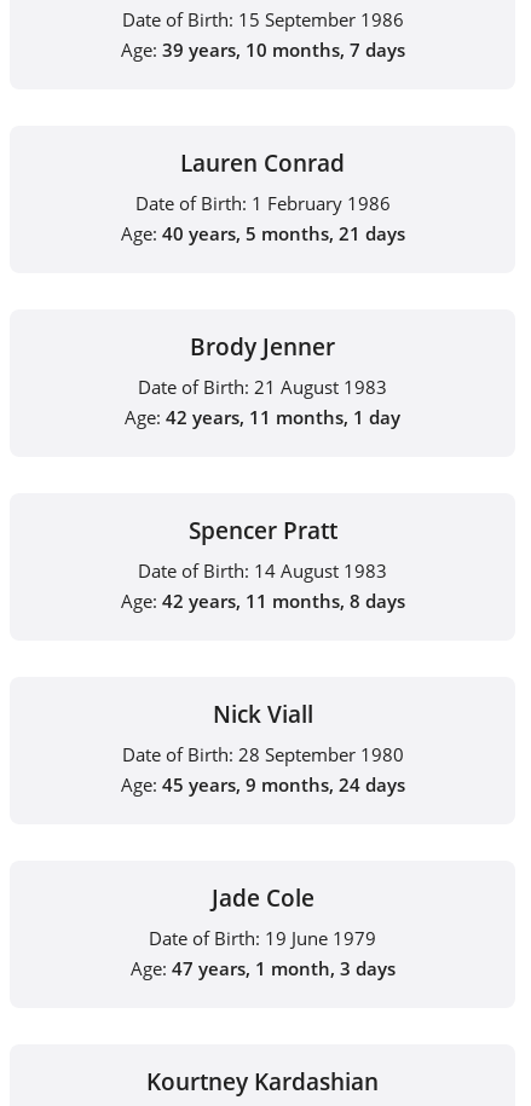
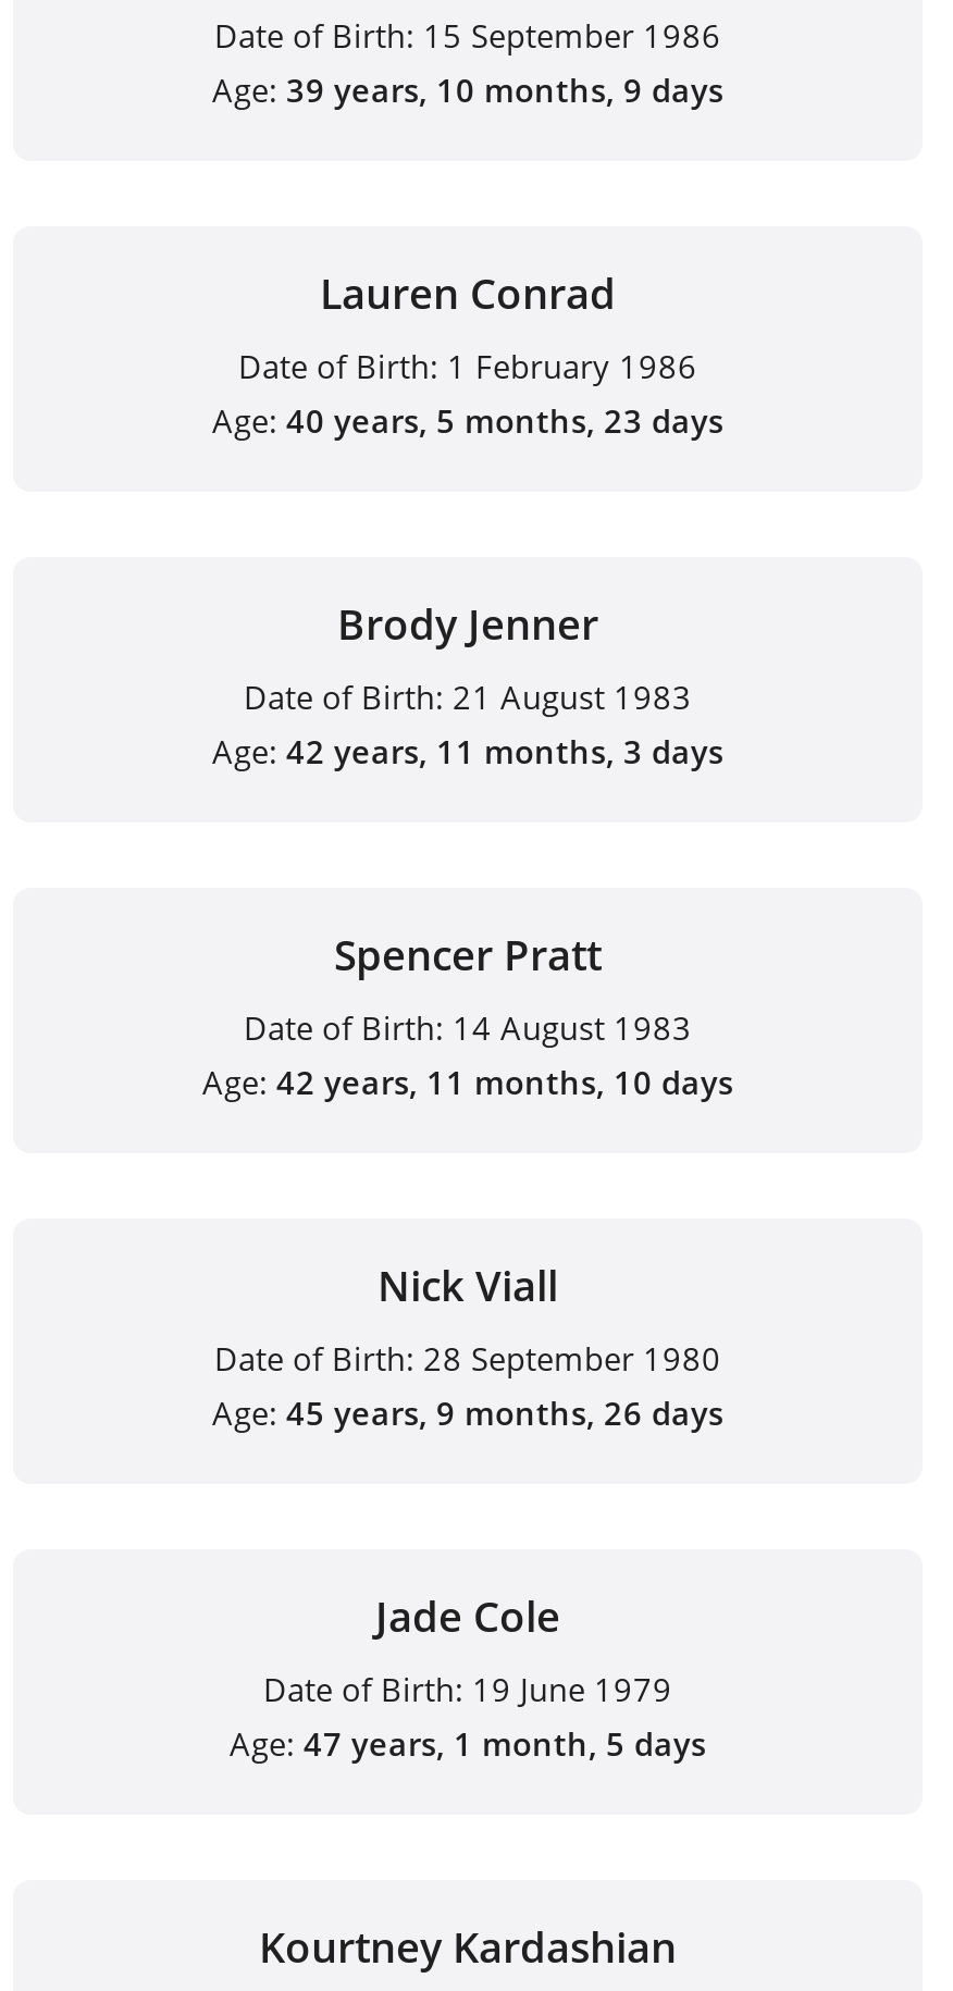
[120,37,405,62] Age: 39 years, 10 months, 7 days -> [212,67,723,111] Age: 39 years, 10 months, 9 days
[120,221,405,245] Age: 40 years, 5 months, 21 days -> [212,398,723,442] Age: 40 years, 5 months, 23 days
[125,405,400,429] Age: 42 years, 11 months, 1 day -> [212,729,723,772] Age: 42 years, 11 months, 3 days
[120,589,405,613] Age: 42 years, 11 months, 8 days -> [202,1060,733,1103] Age: 42 years, 11 months, 10 days
[120,772,405,797] Age: 45 years, 9 months, 24 days -> [212,1390,723,1434] Age: 45 years, 9 months, 26 days
[130,956,395,980] Age: 47 years, 1 month, 3 days -> [230,1721,706,1765] Age: 47 years, 1 month, 5 days

